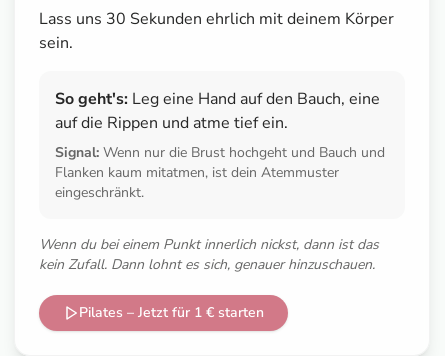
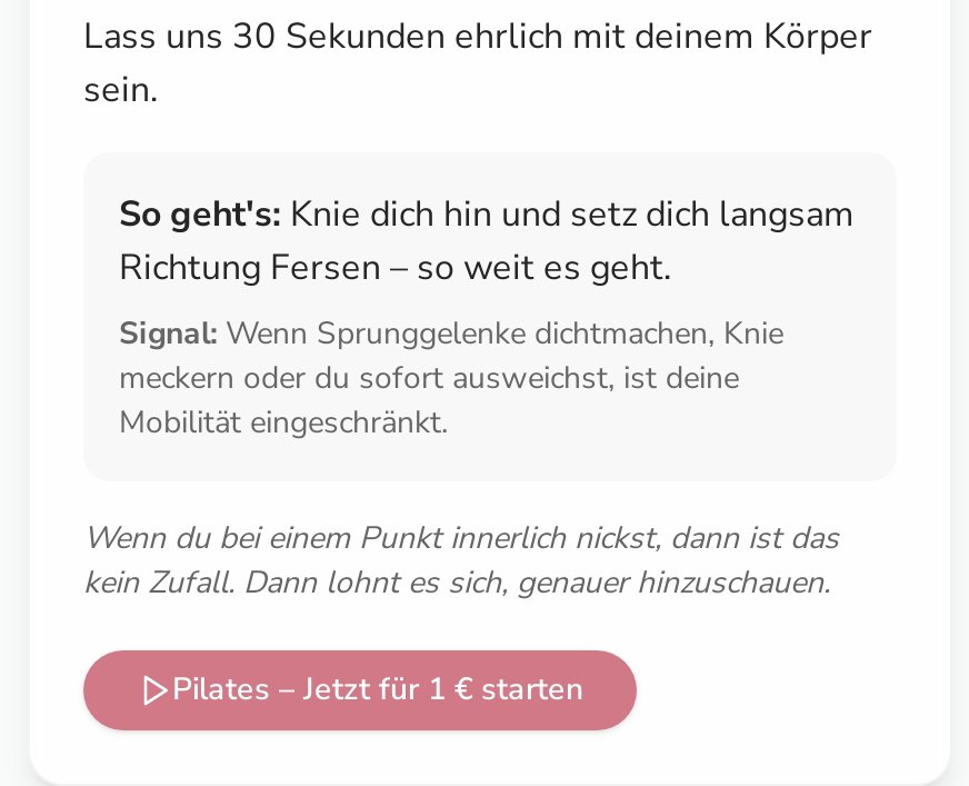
[55,88,385,202] So geht's: Leg eine Hand auf den Bauch, eine | auf die Rippen und atme tief ein. | Signal: Wenn nur die Brust hochgeht und Bauch und | Flanken kaum mitatmen, ist dein Atemmuster | eingeschränkt. -> [119,191,855,445] So geht's: Knie dich hin und setz dich langsam | Richtung Fersen – so weit es geht. | Signal: Wenn Sprunggelenke dichtmachen, Knie | meckern oder du sofort ausweichst, ist deine | Mobilität eingeschränkt.

